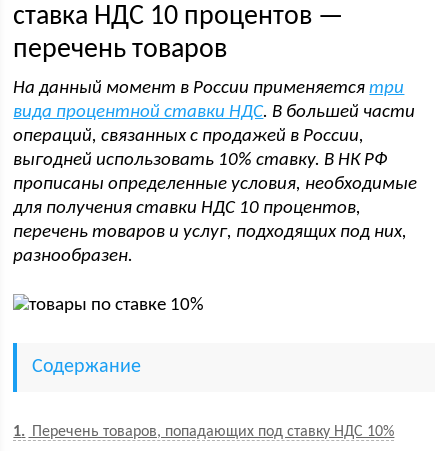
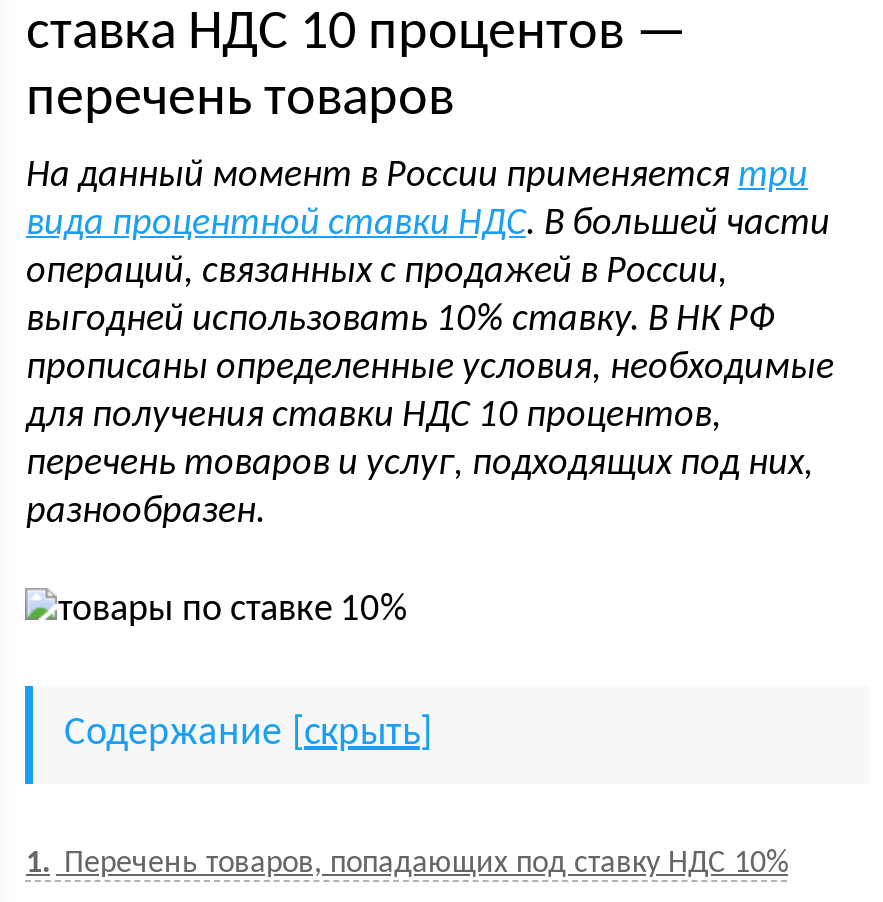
[32,357,141,377] Содержание -> [64,714,432,754] Содержание [скрыть]

